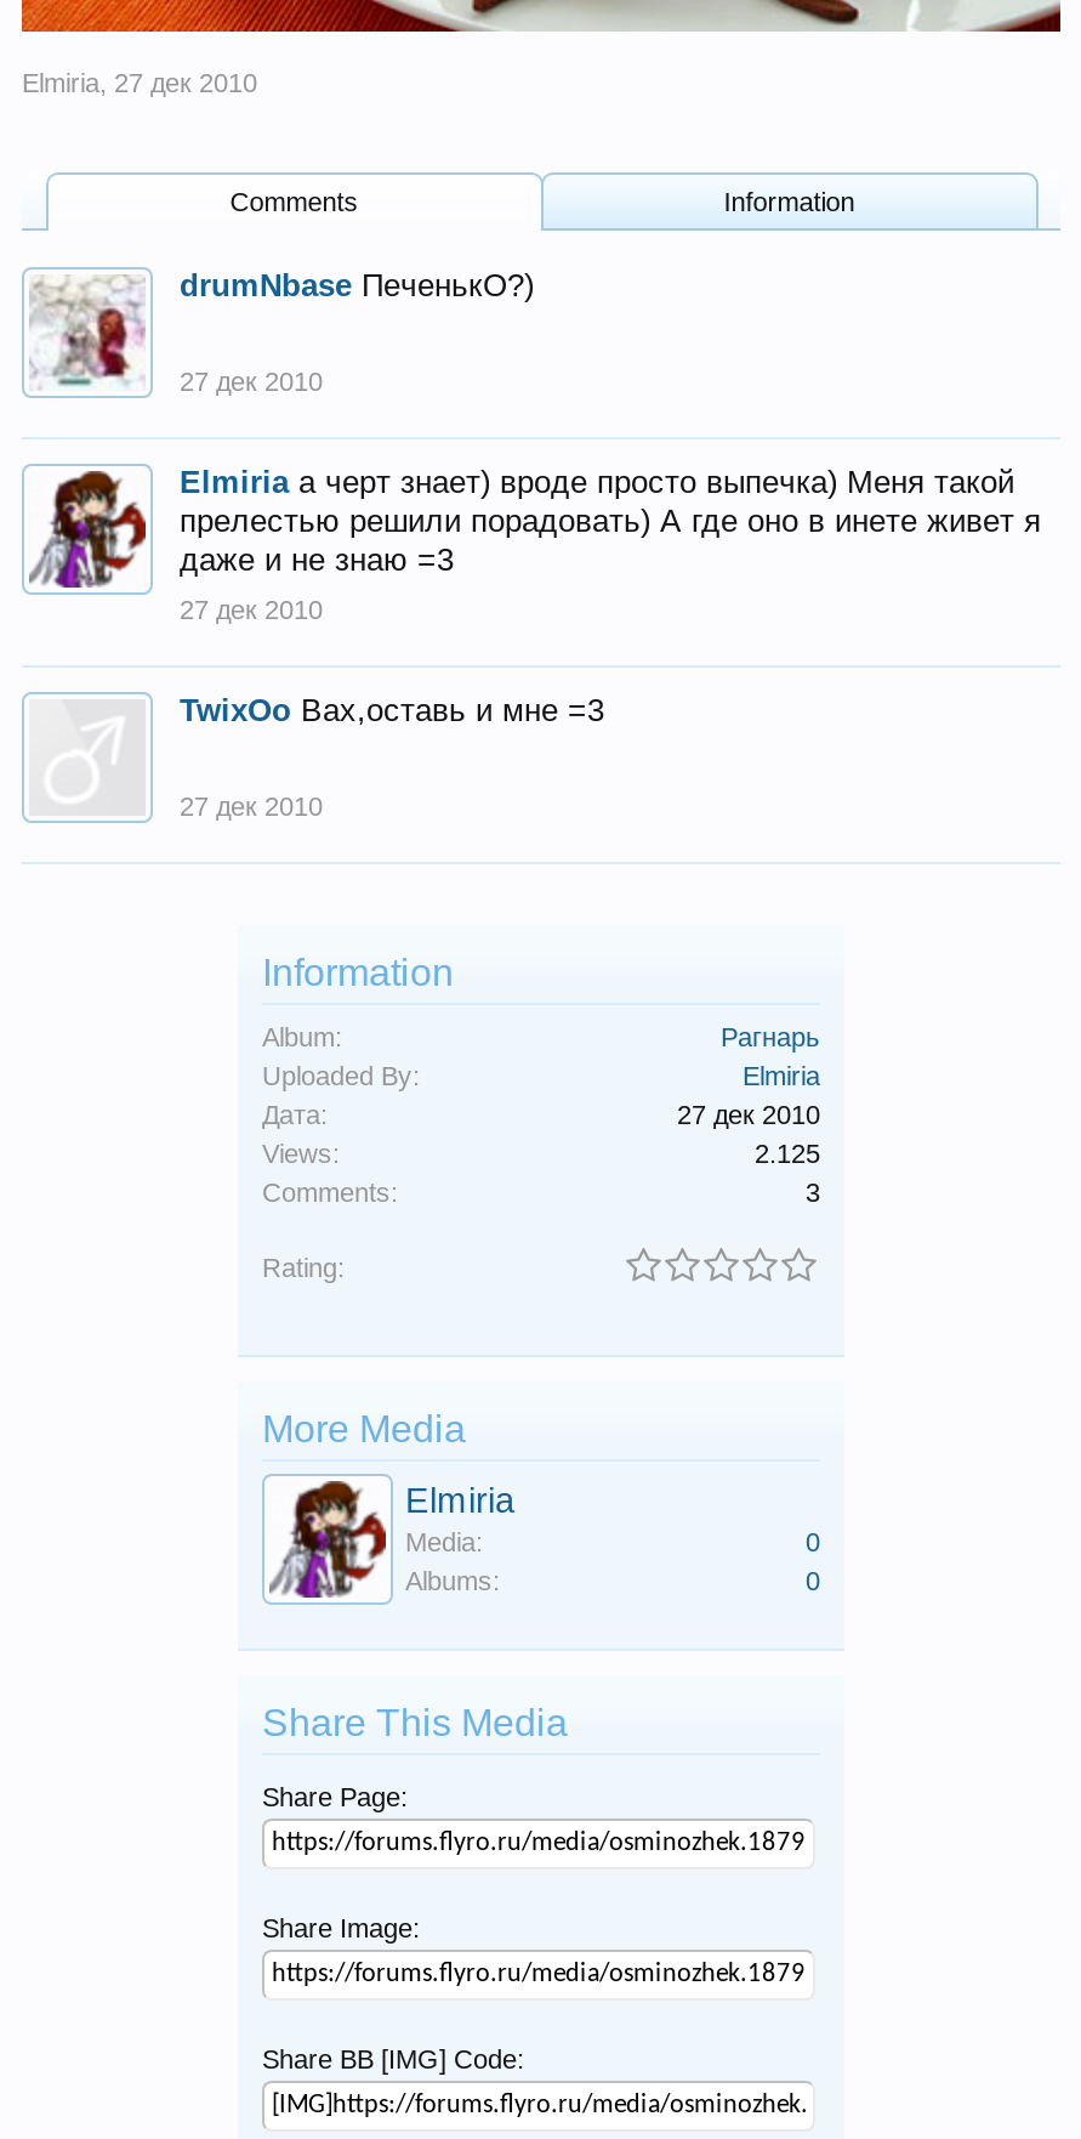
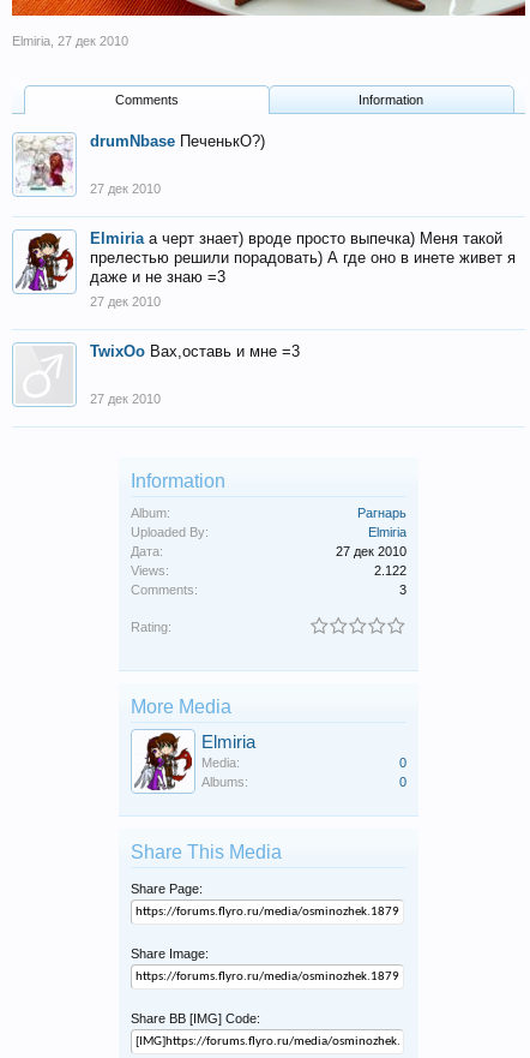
[755,1140,820,1169] 2.125 -> [374,564,406,578] 2.122

